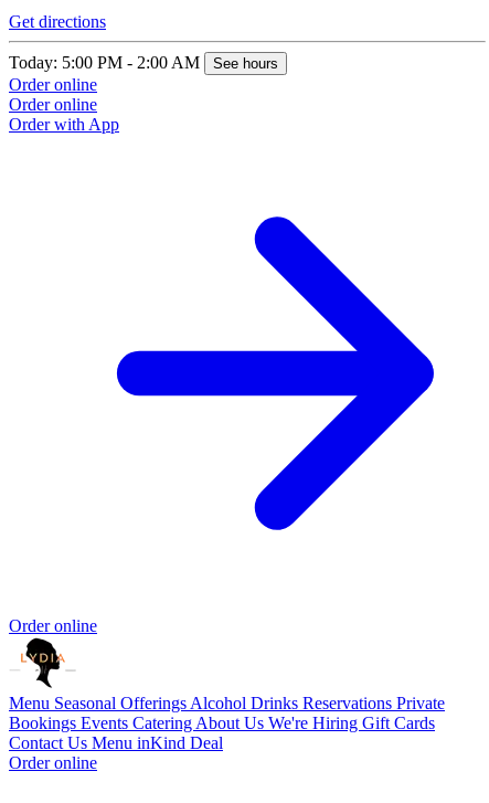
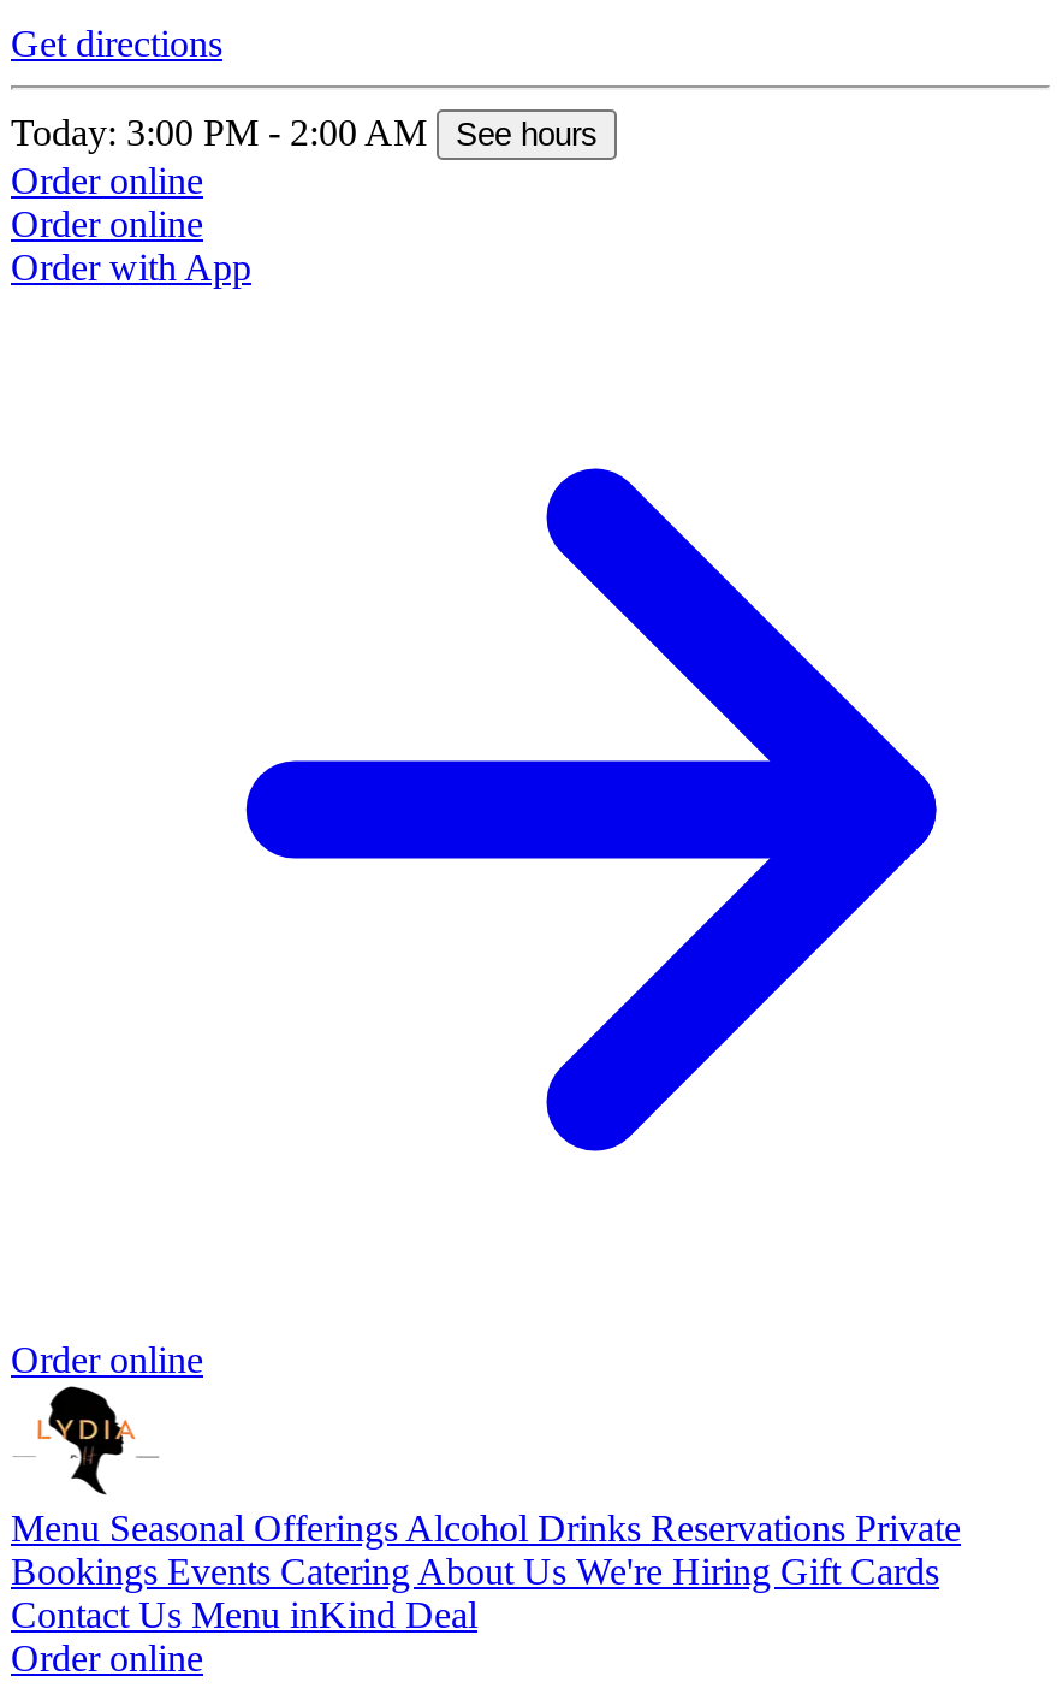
[9,53,278,72] Today: 5:00 PM - 2:00 AM See hours -> [11,111,598,152] Today: 3:00 PM - 2:00 AM See hours

